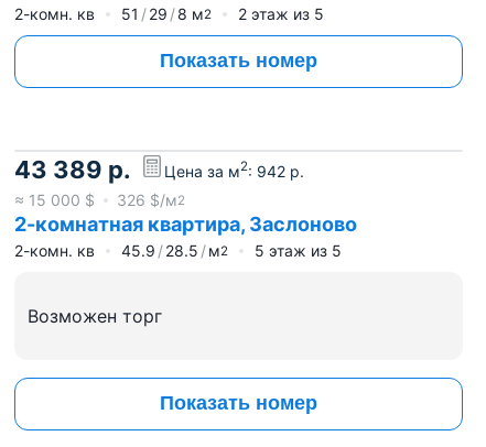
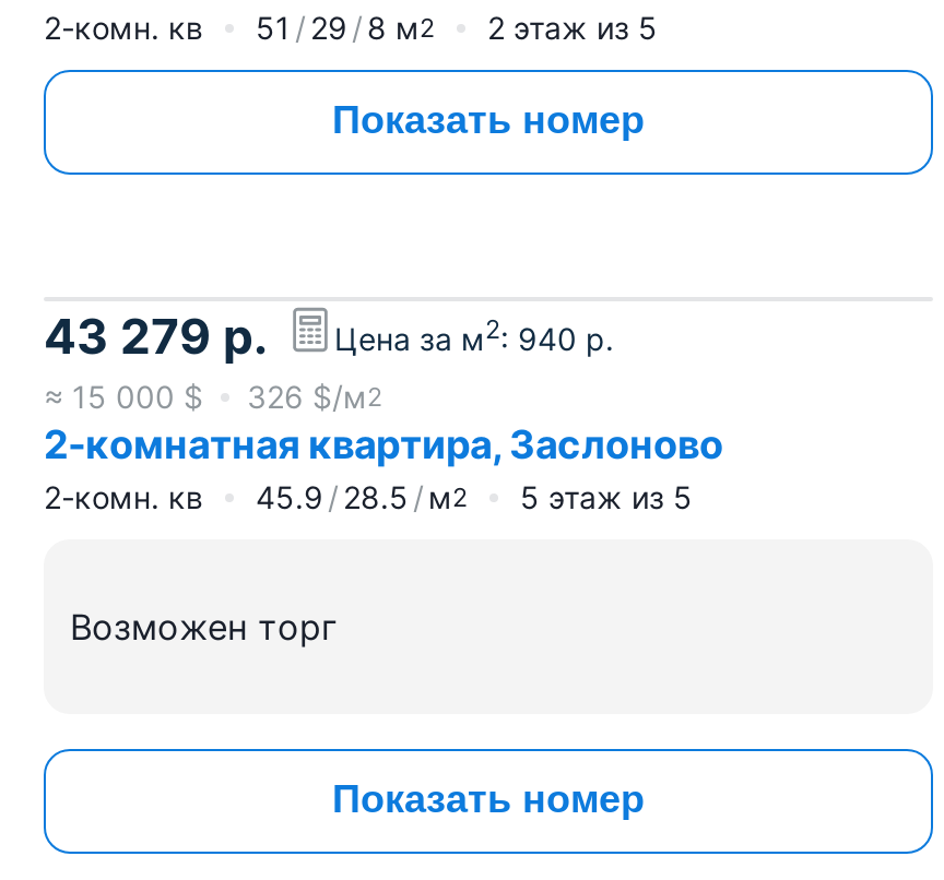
[14,155,131,183] 43 389 р. -> [44,307,269,364] 43 279 р.
[164,159,304,180] Цена за м2: 942 р. -> [334,315,614,358] Цена за м2: 940 р.

